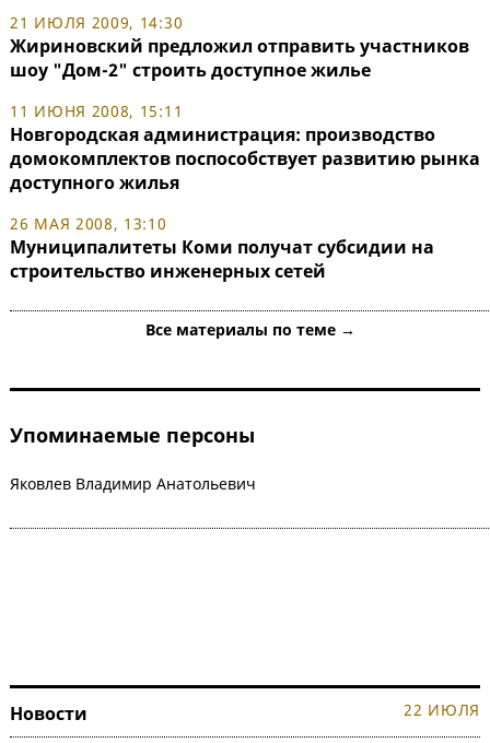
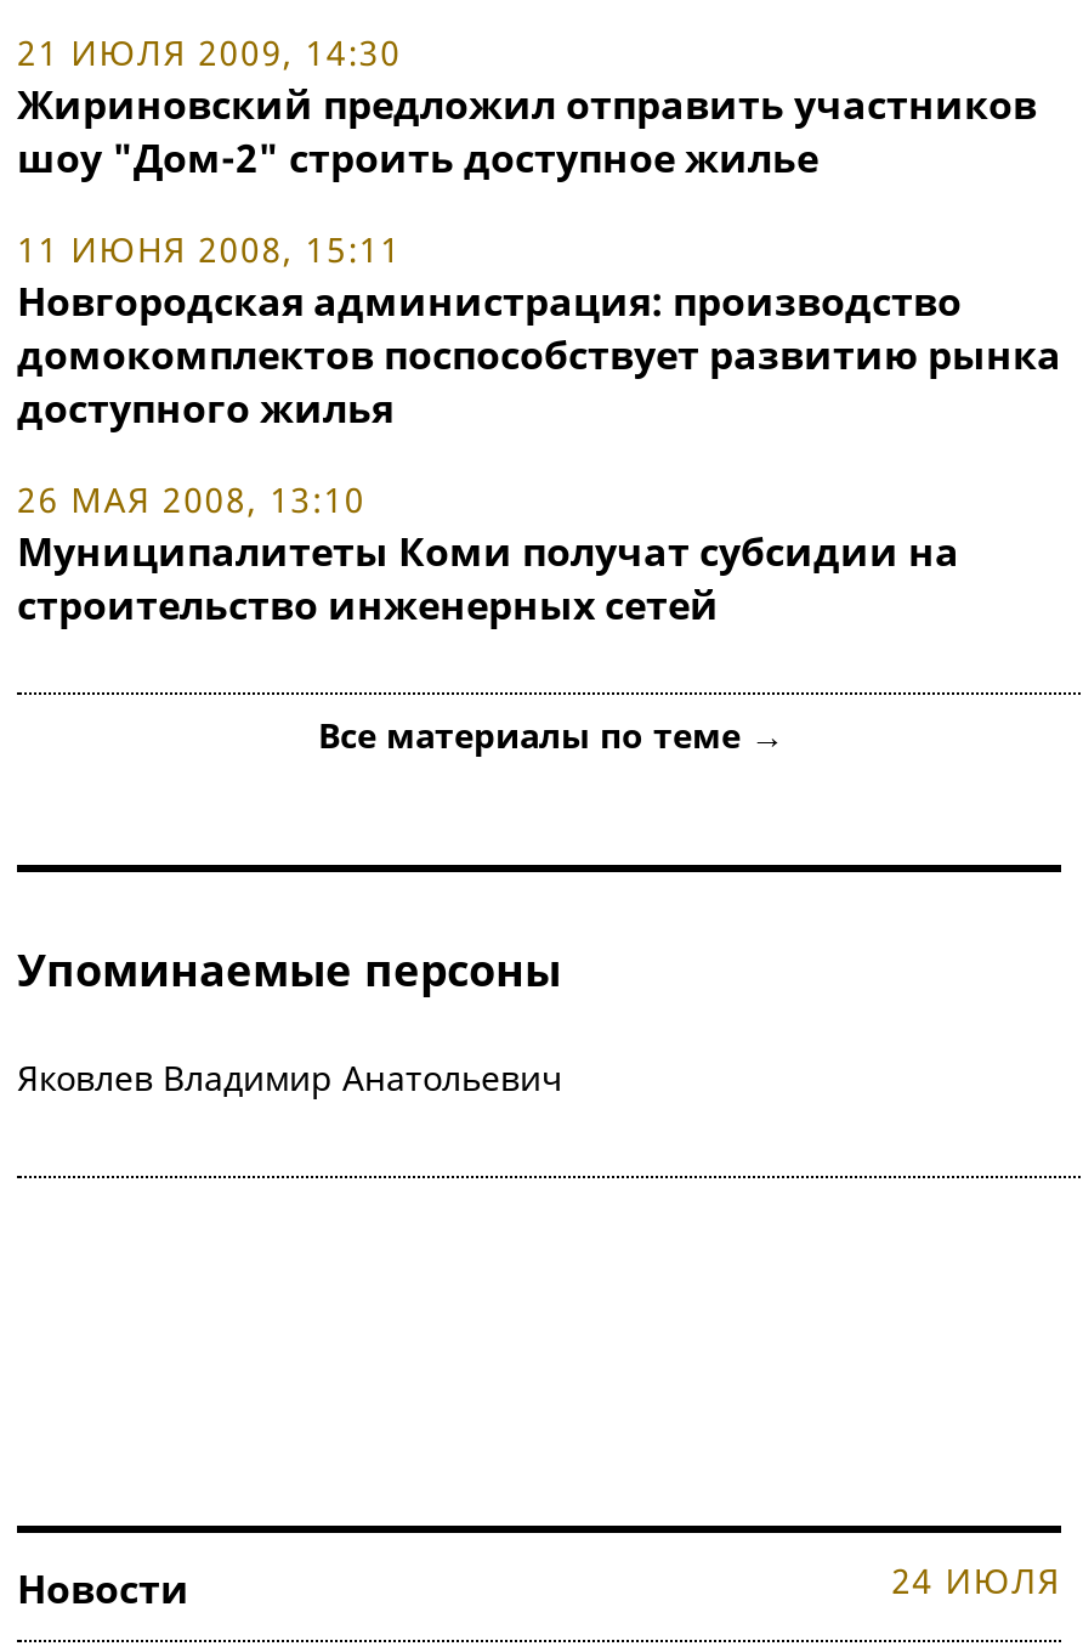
[404,699,480,720] 22 ИЮЛЯ -> [891,1557,1061,1604] 24 ИЮЛЯ

